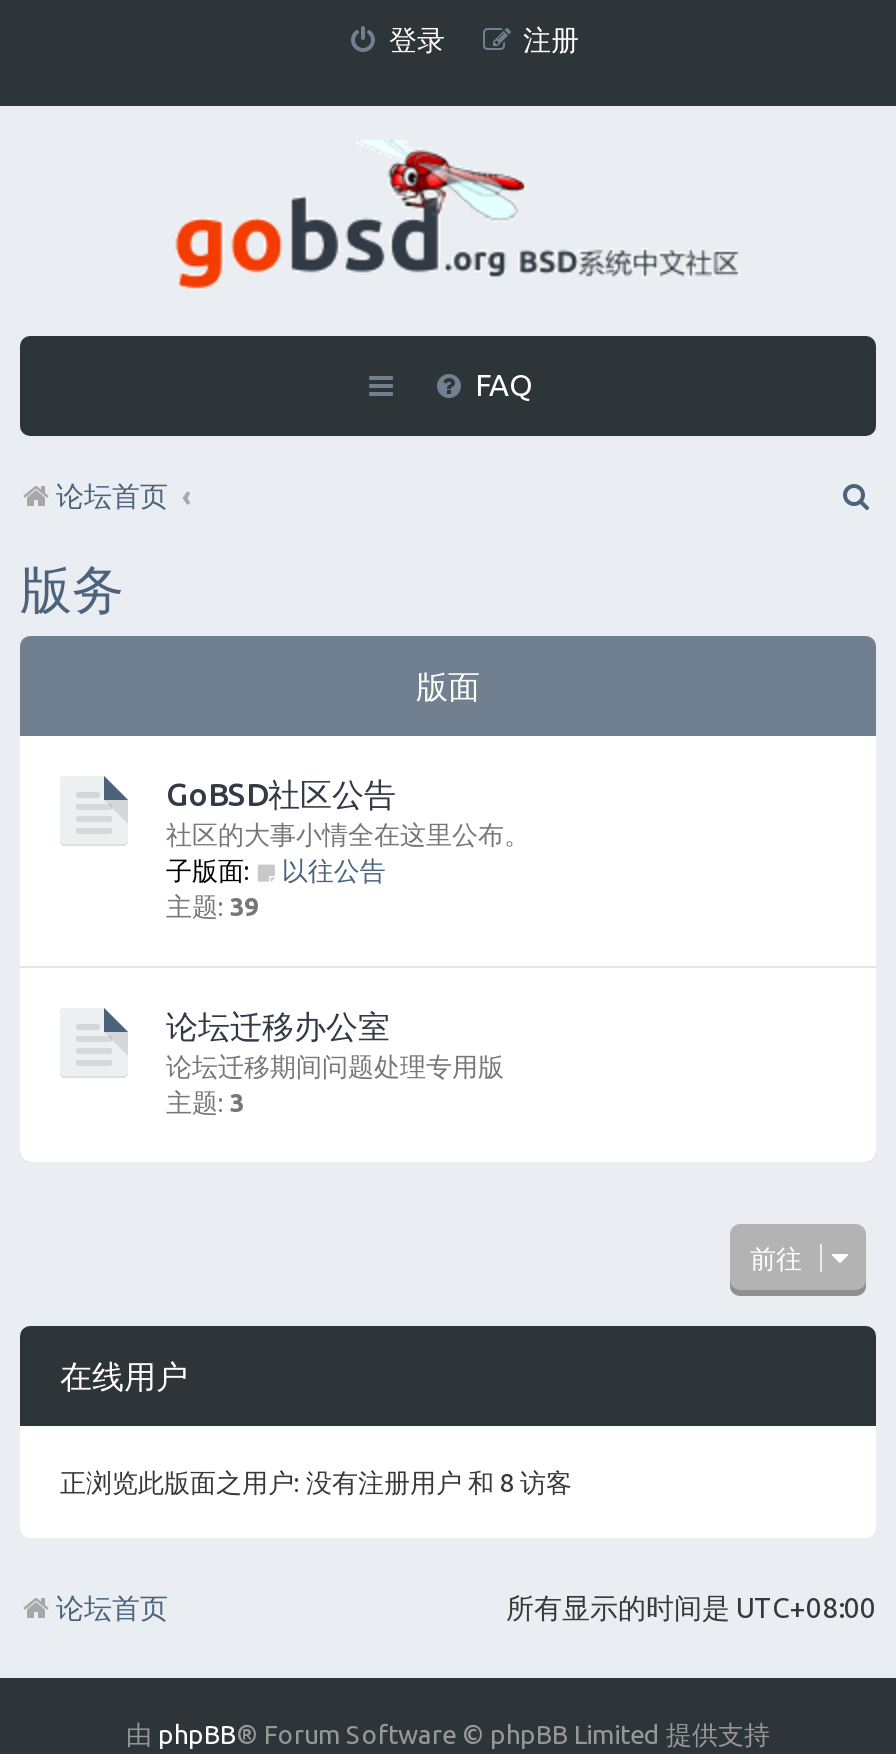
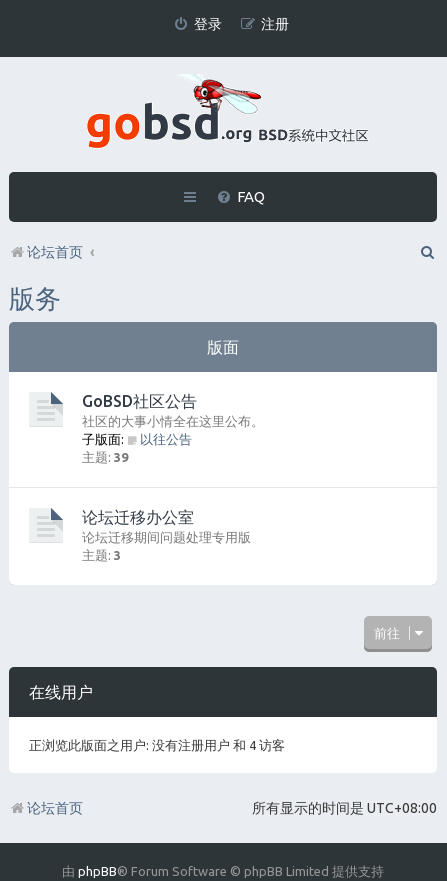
[60,1468,572,1496] 正浏览此版面之用户: 没有注册用户 和 8 访客 -> [29,738,285,752] 正浏览此版面之用户: 没有注册用户 和 4 访客

